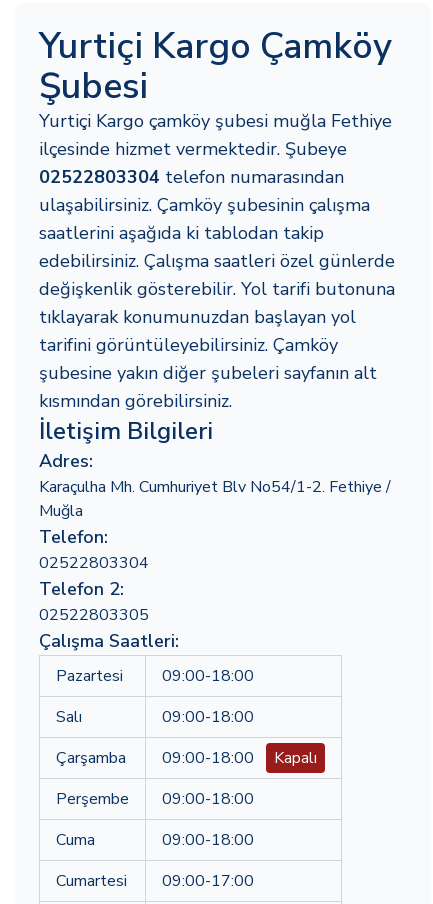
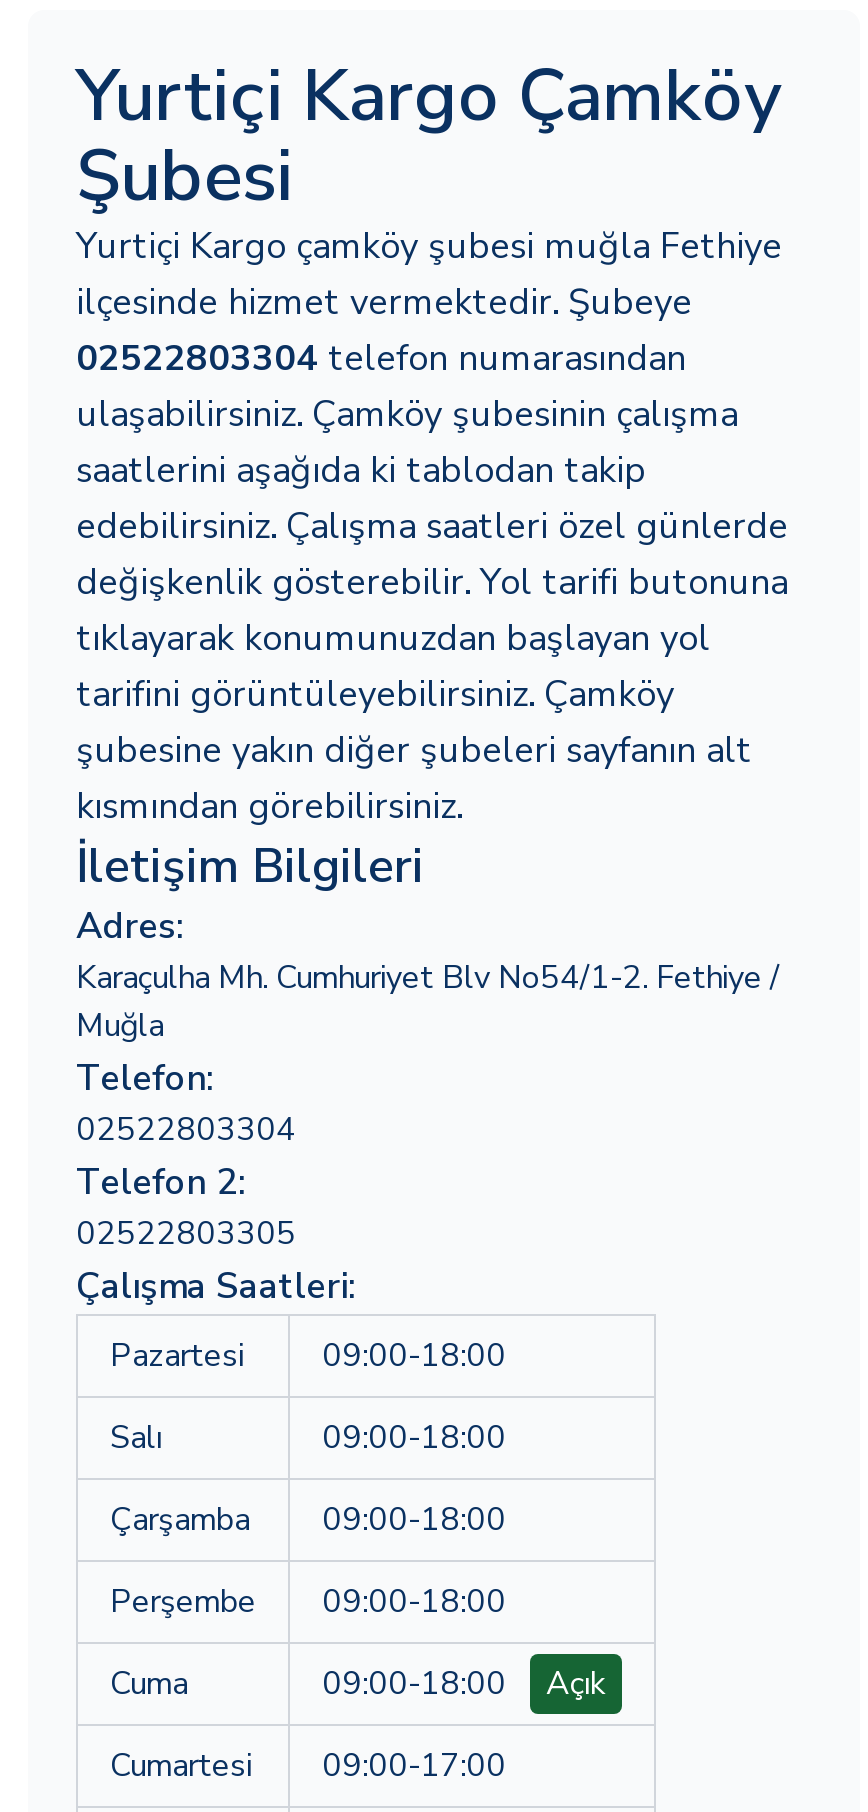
[274,747,317,769] Kapalı -> none
none -> [546,1662,606,1706] Açık

